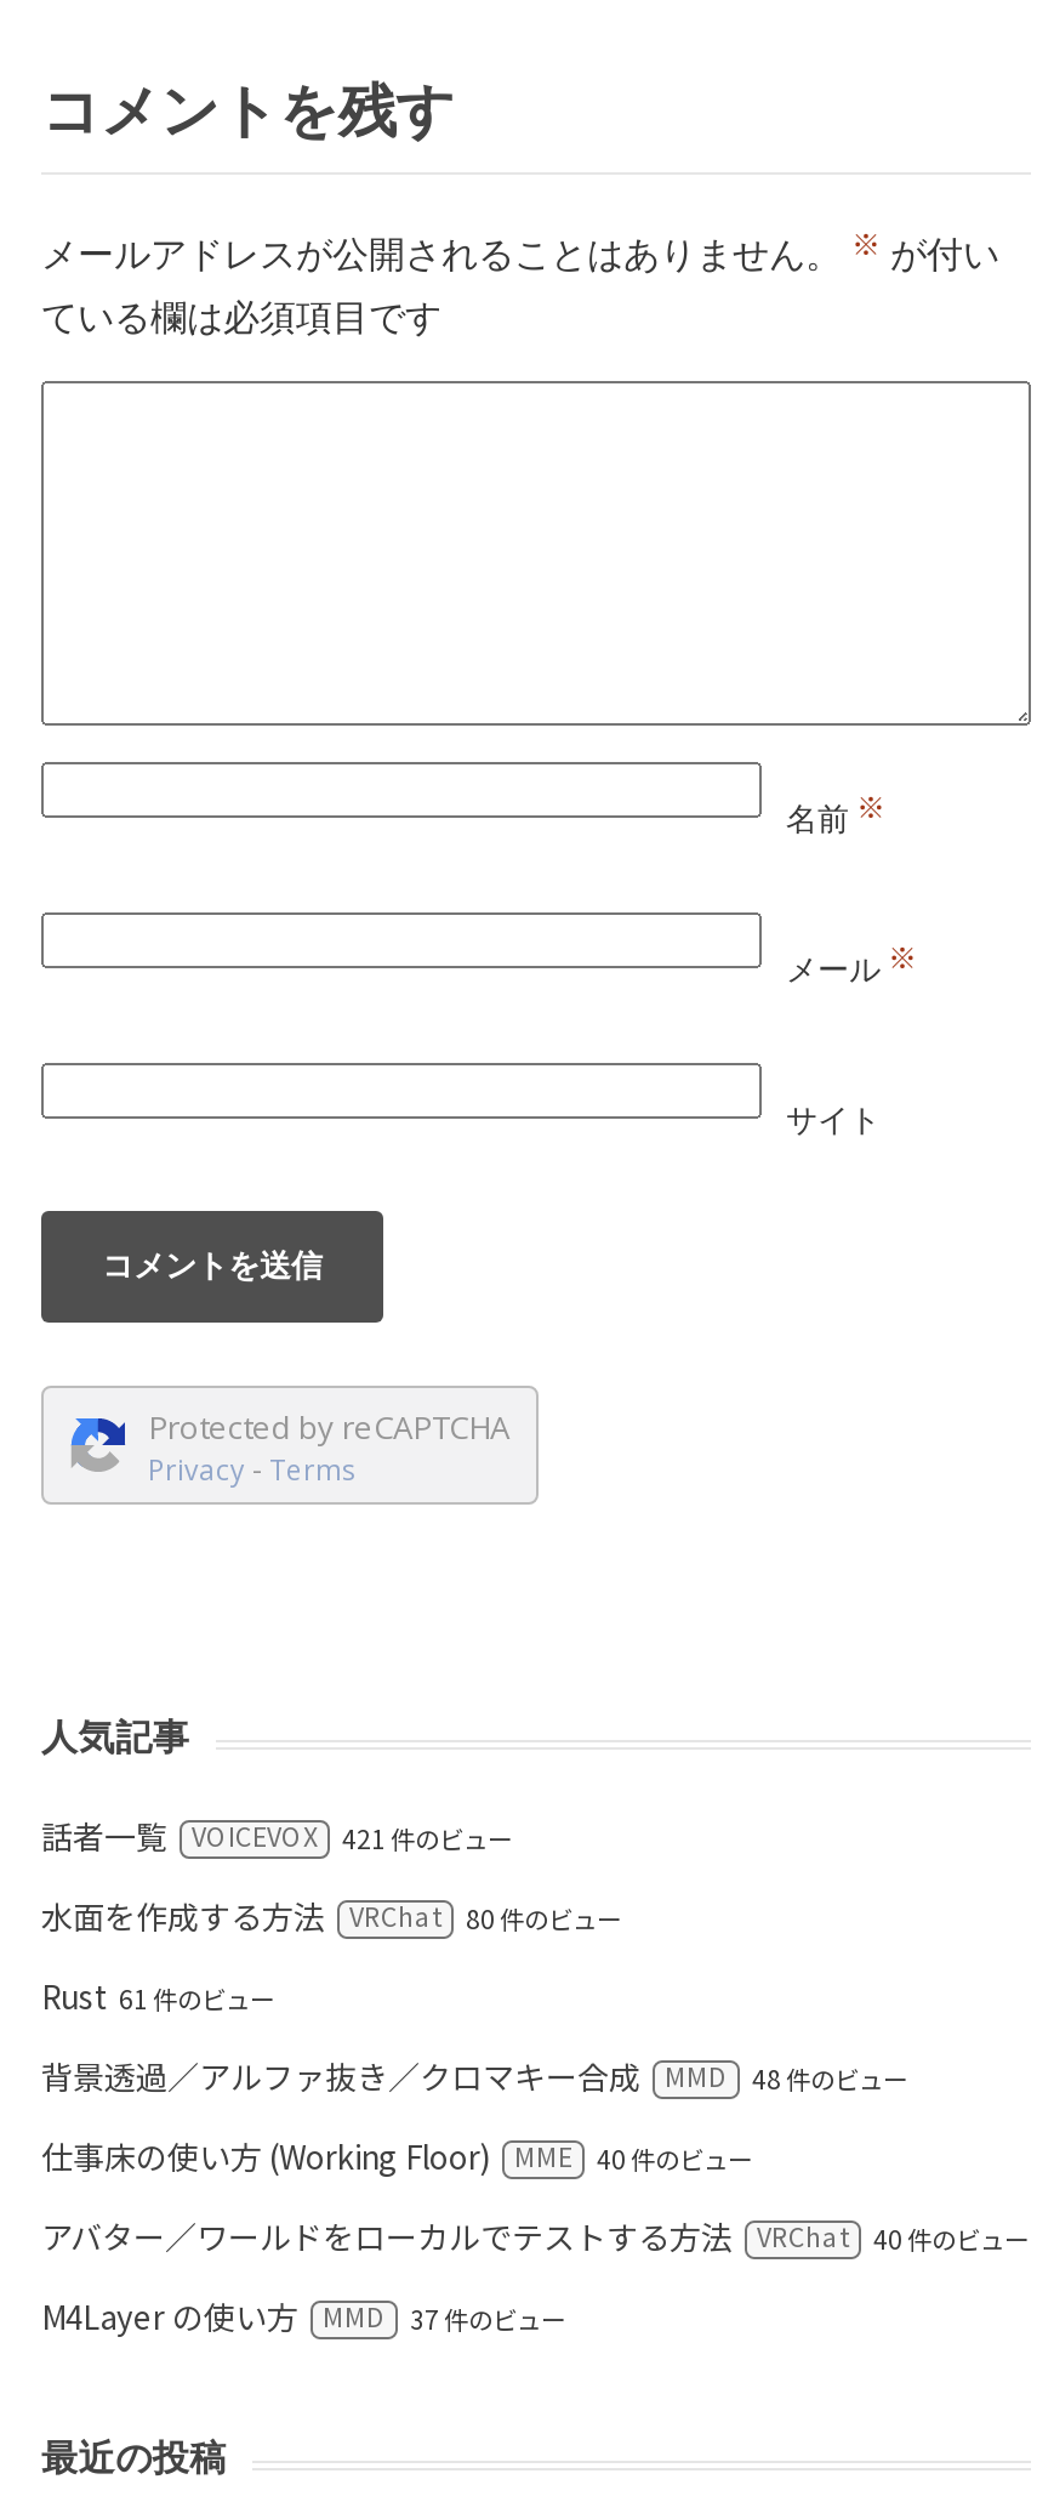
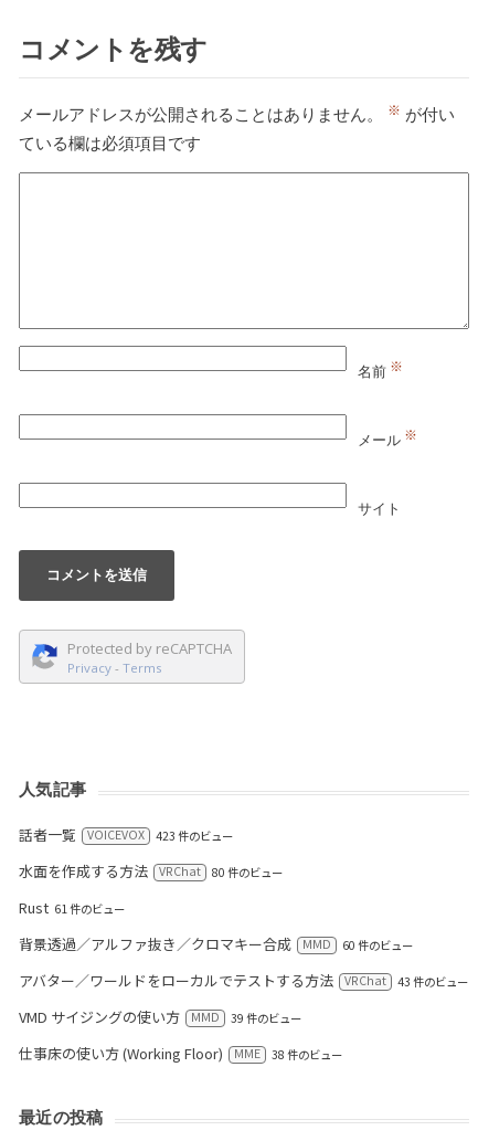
[41,1813,512,1859] 話者一覧 VOICEVOX 421 件のビュー -> [19,824,233,845] 話者一覧 VOICEVOX 423 件のビュー
[597,2061,907,2177] 48 件のビュー | 40 件のビュー -> [342,937,413,953] 60 件のビュー
moved [41,2134,572,2180] -> [19,1043,261,1064]: 仕事床の使い方 (Working Floor) MME
[41,2221,1029,2340] 40 件のビュー | M4Layer の使い方 MMD | 37 件のビュー -> [19,973,468,1063] 43 件のビュー | VMD サイジングの使い方 MMD | 39 件のビュー | 38 件のビュー
moved [41,2214,849,2260] -> [19,970,386,991]: アバター／ワールドをローカルでテストする方法 VRChat

